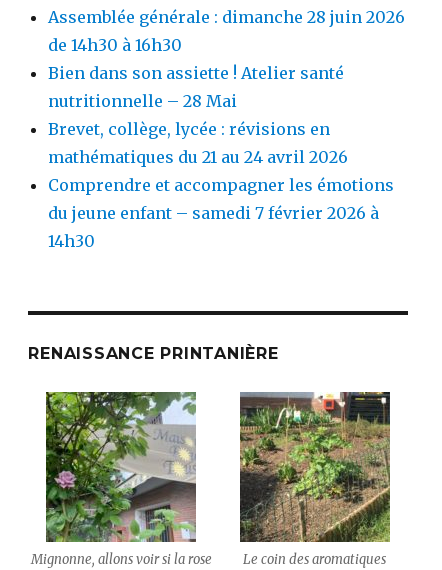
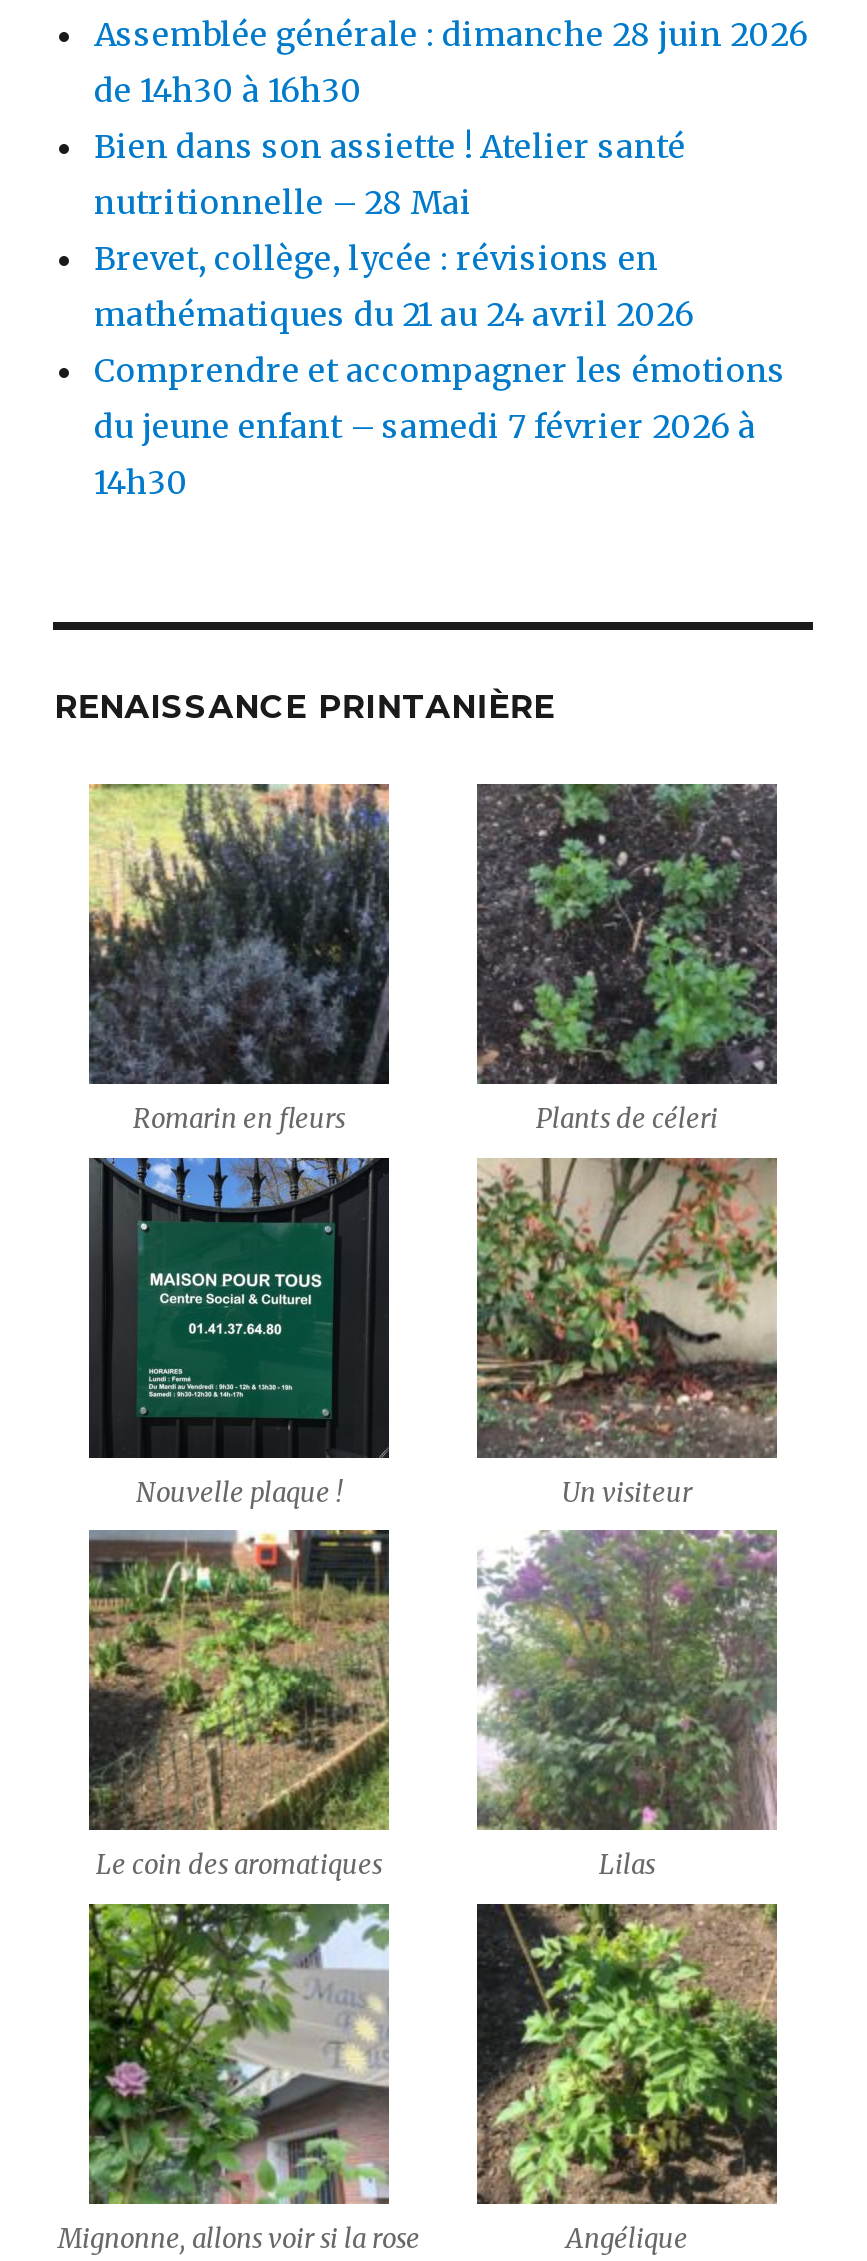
none -> [87,782,718,1136] [image] | Romarin en fleurs | Plants de céleri
none -> [87,1156,692,1509] [image] | Nouvelle plaque ! | Un visiteur
none -> [475,1528,779,1883] [image] | Lilas
none -> [475,1900,779,2257] [image] | Angélique
none -> [475,782,779,1086] [image]
none -> [475,1156,779,1460] [image]
moved [239,392,391,568] -> [87,1526,391,1883]: [image] | Le coin des aromatiques

